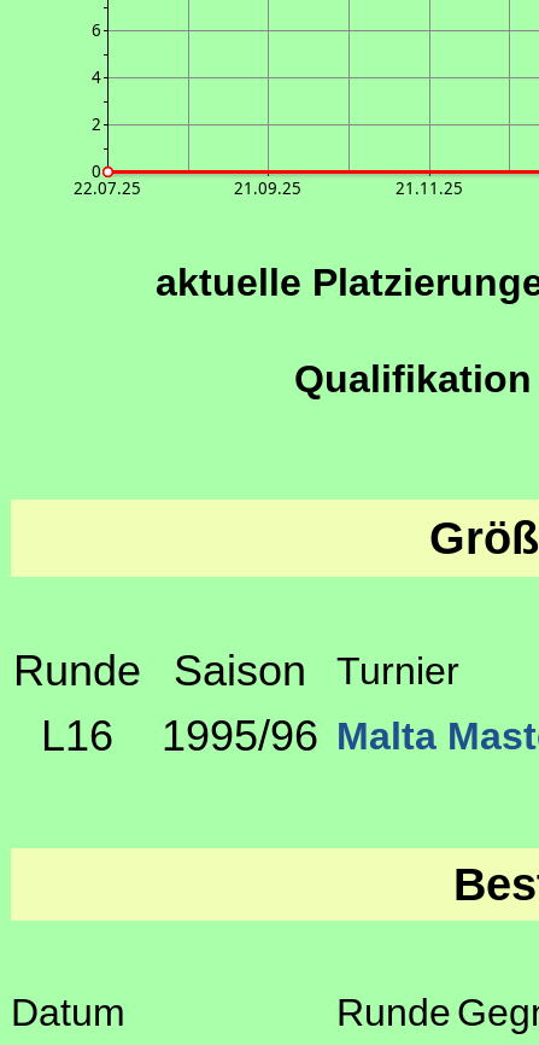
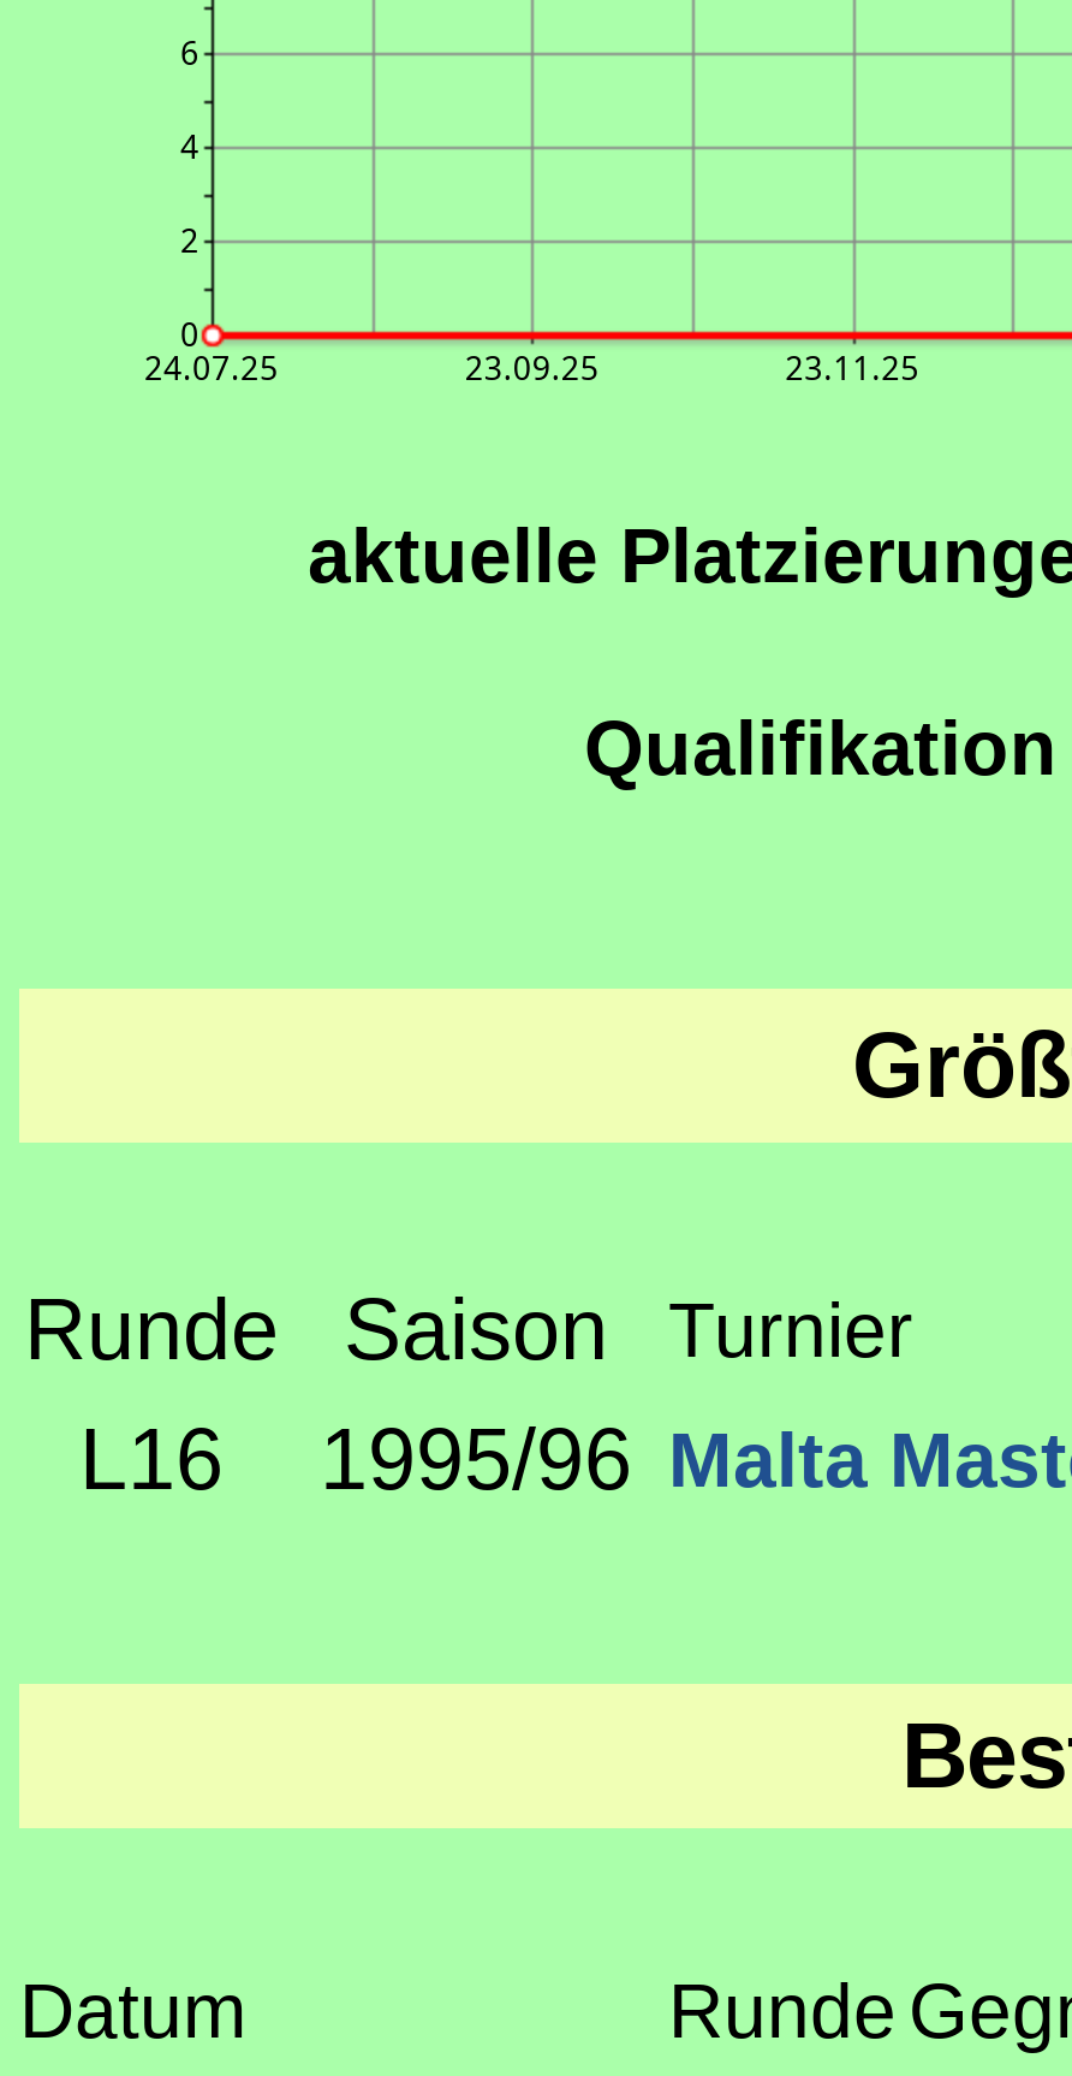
[74,178,141,200] 22.07.25 -> [144,348,279,391] 24.07.25
[234,178,302,200] 21.09.25 -> [465,348,599,391] 23.09.25
[395,178,463,200] 21.11.25 -> [785,348,920,391] 23.11.25

